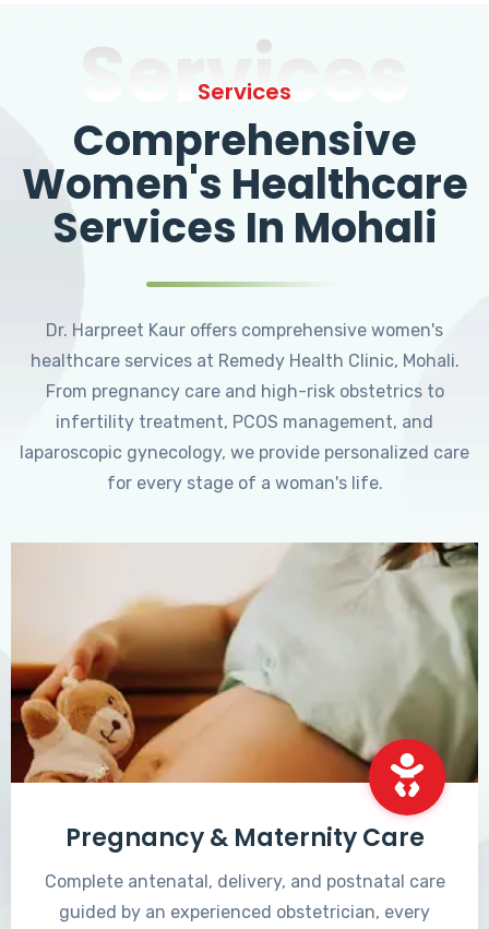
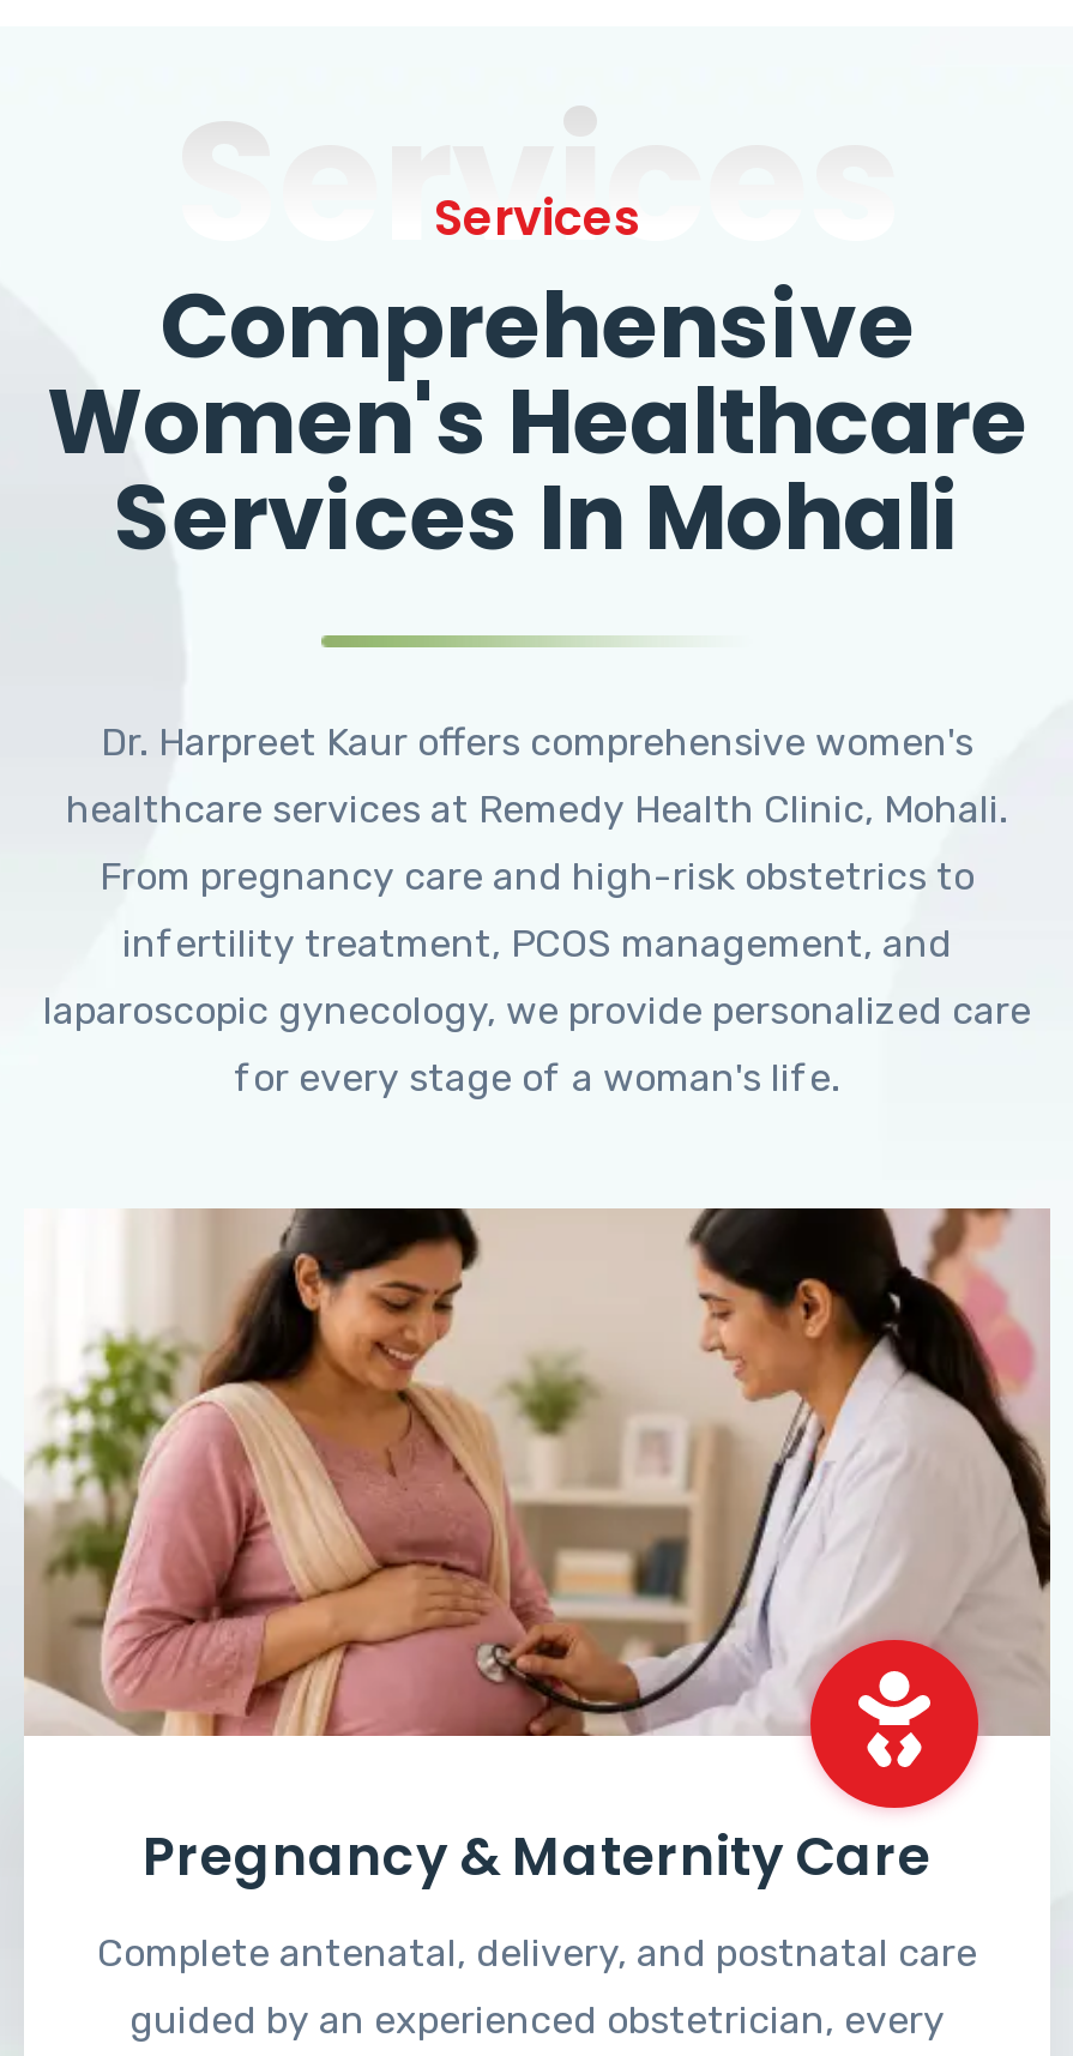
[10,541,479,784] [image] -> [24,1206,1053,1738] [image]

